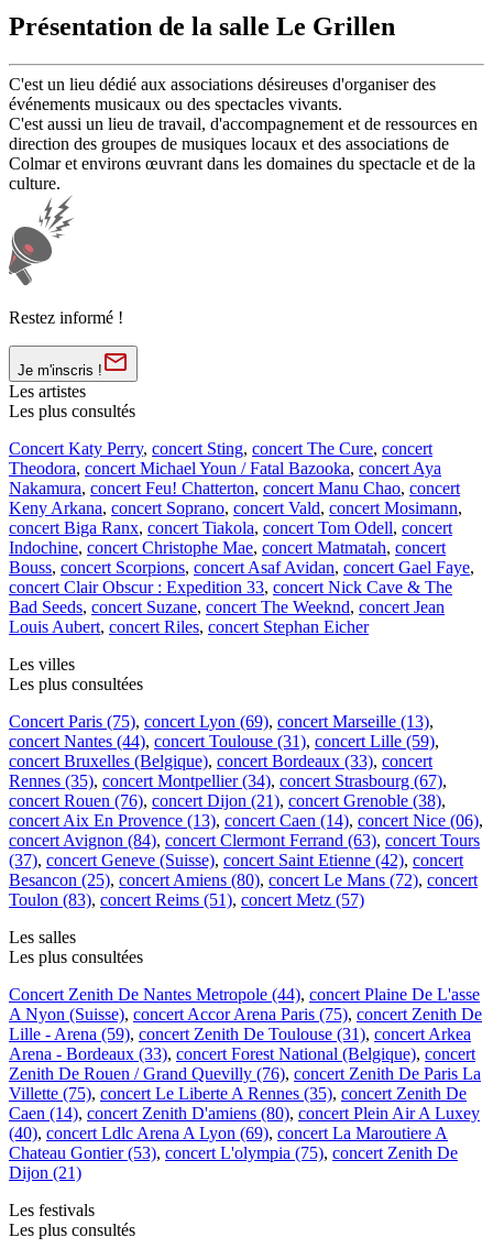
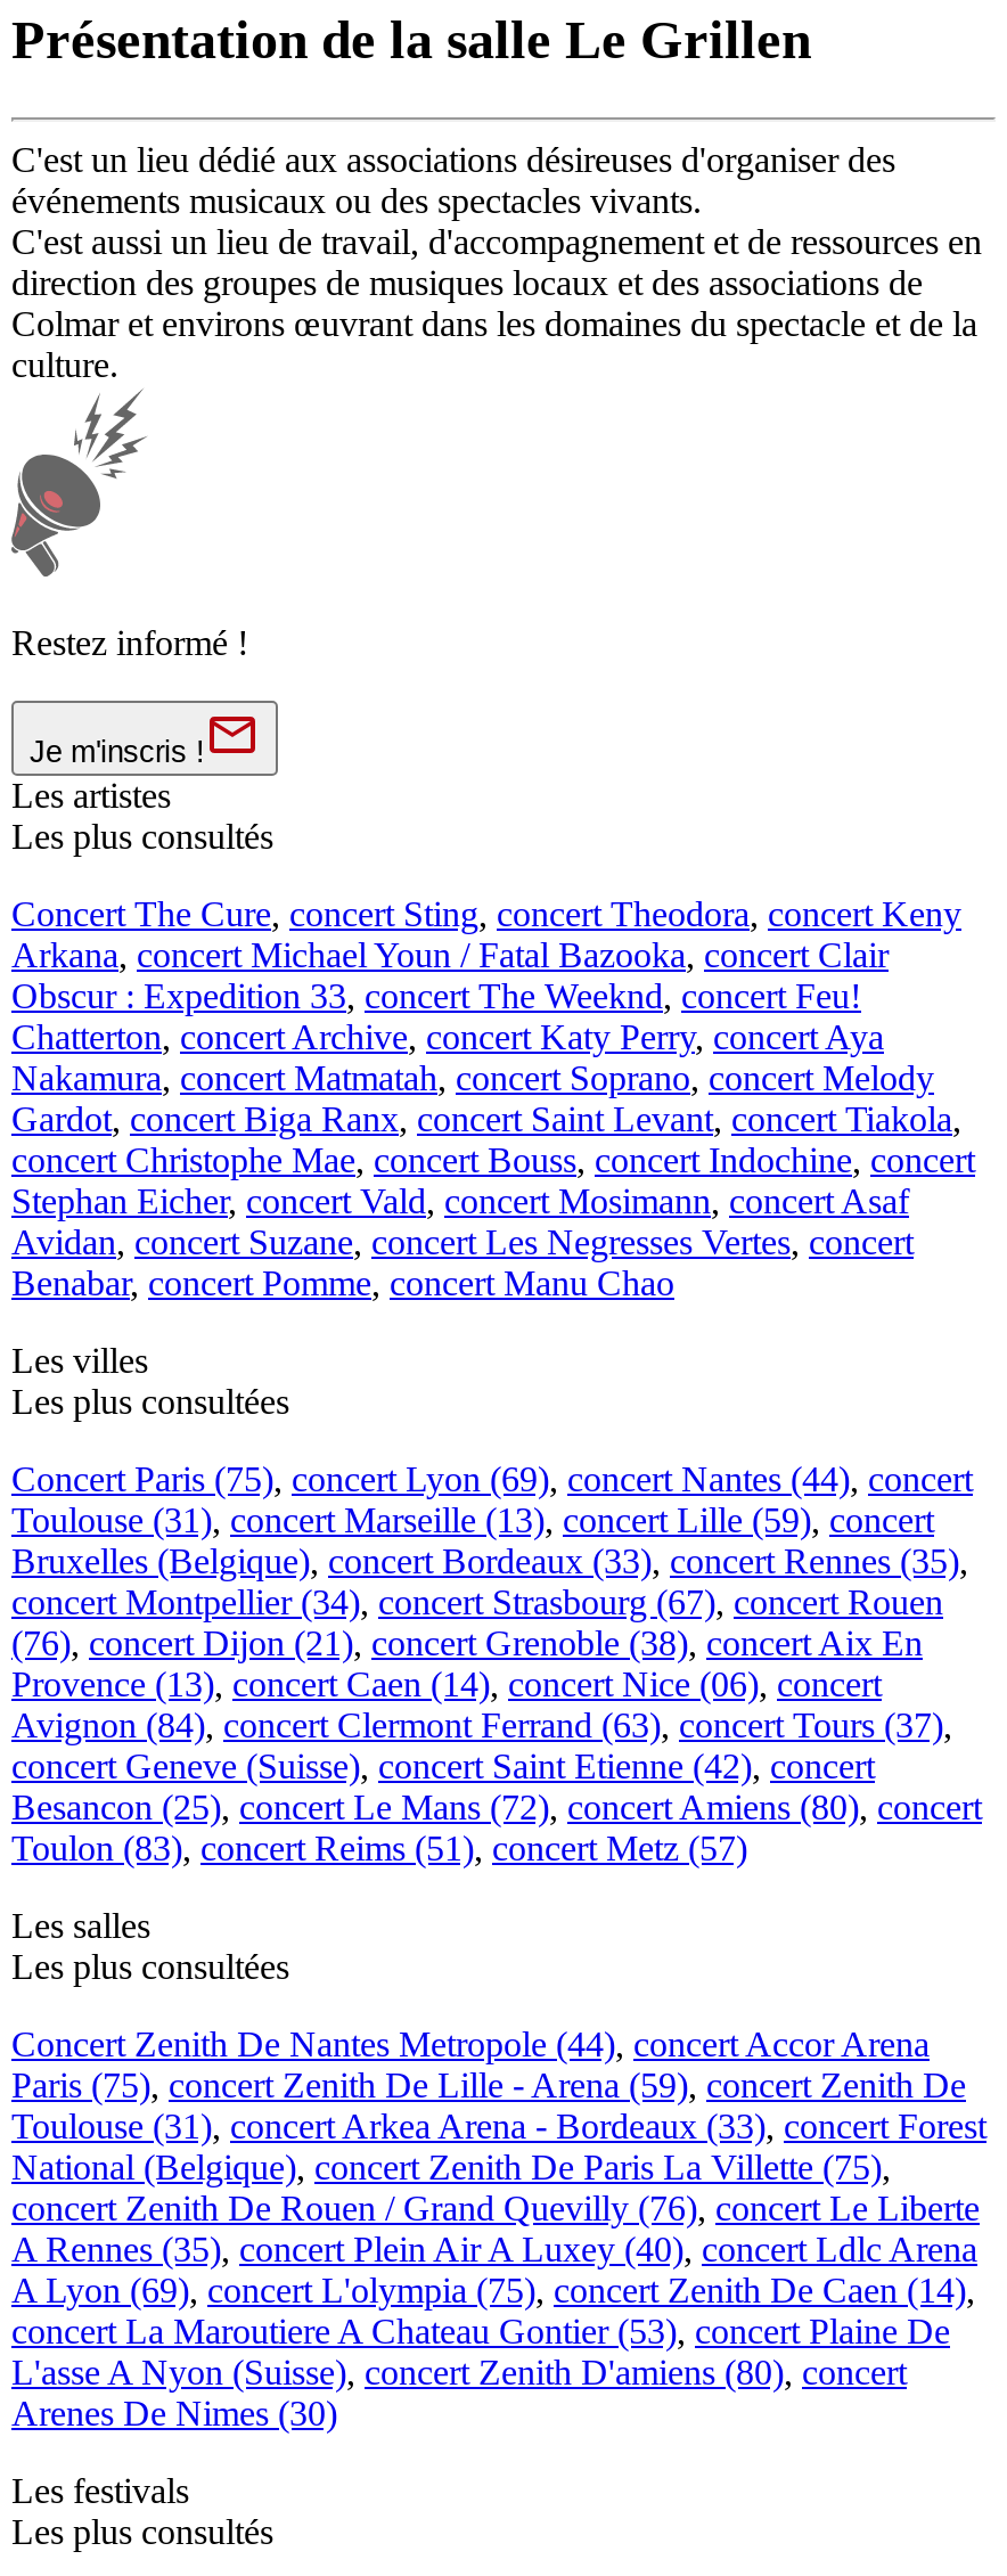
[9,439,474,636] Concert Katy Perry, concert Sting, concert The Cure, concert | Theodora, concert Michael Youn / Fatal Bazooka, concert Aya | Nakamura, concert Feu! Chatterton, concert Manu Chao, concert | Keny Arkana, concert Soprano, concert Vald, concert Mosimann, | concert Biga Ranx, concert Tiakola, concert Tom Odell, concert | Indochine,concert Christophe Mae, concert Matmatah, concert | Bouss, concert Scorpions, concert Asaf Avidan, concert Gael Faye, | concert Clair Obscur : Expedition 33, concert Nick Cave & The | Bad Seeds, concert Suzane, concert The Weeknd, concert Jean | Louis Aubert, concert Riles, concert Stephan Eicher -> [11,894,975,1302] Concert The Cure, concert Sting, concert Theodora, concert Keny | Arkana, concert Michael Youn / Fatal Bazooka, concert Clair | Obscur : Expedition 33, concert The Weeknd, concert Feu! | Chatterton, concert Archive, concert Katy Perry, concert Aya | Nakamura, concert Matmatah, concert Soprano, concert Melody | Gardot, concert Biga Ranx, concert Saint Levant, concert Tiakola, | concert Christophe Mae, concert Bouss, concert Indochine, concert | Stephan Eicher, concert Vald, concert Mosimann, concert Asaf | Avidan, concert Suzane, concert Les Negresses Vertes, concert | Benabar, concert Pomme, concert Manu Chao
[9,712,483,889] Concert Paris (75), concert Lyon (69), concert Marseille (13), | concert Nantes (44), concert Toulouse (31), concert Lille (59), | concert Bruxelles (Belgique), concert Bordeaux (33), concert | Rennes (35), concert Montpellier (34), concert Strasbourg (67), | concert Rouen (76), concert Dijon (21), concert Grenoble (38), | concert Aix En Provence (13), concert Caen (14), concert Nice (06), | concert Avignon (84), concert Clermont Ferrand (63), concert Tours | (37), concert Geneve (Suisse), concert Saint Etienne (42), concert | Besancon (25), concert Amiens (80), concert Le Mans (72), concert -> [11,1459,982,1826] Concert Paris (75), concert Lyon (69), concert Nantes (44), concert | Toulouse (31),concert Marseille (13), concert Lille (59), concert | Bruxelles (Belgique), concert Bordeaux (33), concert Rennes (35), | concert Montpellier (34), concert Strasbourg (67), concert Rouen | (76), concert Dijon (21), concert Grenoble (38), concert Aix En | Provence (13), concert Caen (14), concert Nice (06), concert | Avignon (84), concert Clermont Ferrand (63), concert Tours (37), | concert Geneve (Suisse), concert Saint Etienne (42), concert | Besancon (25), concert Le Mans (72), concert Amiens (80), concert
[9,985,482,1182] Concert Zenith De Nantes Metropole (44), concert Plaine De L'asse | A Nyon (Suisse), concert Accor Arena Paris (75), concert Zenith De | Lille - Arena (59), concert Zenith De Toulouse (31), concert Arkea | Arena - Bordeaux (33), concert Forest National (Belgique), concert | Zenith De Rouen / Grand Quevilly (76), concert Zenith De Paris La | Villette (75), concert Le Liberte A Rennes (35), concert Zenith De | Caen (14), concert Zenith D'amiens (80), concert Plein Air A Luxey | (40), concert Ldlc Arena A Lyon (69), concert La Maroutiere A | Chateau Gontier (53), concert L'olympia (75), concert Zenith De | Dijon (21) -> [11,2024,986,2432] Concert Zenith De Nantes Metropole (44), concert Accor Arena | Paris (75), concert Zenith De Lille - Arena (59), concert Zenith De | Toulouse (31), concert Arkea Arena - Bordeaux (33), concert Forest | National (Belgique), concert Zenith De Paris La Villette (75), | concert Zenith De Rouen / Grand Quevilly (76), concert Le Liberte | A Rennes (35), concert Plein Air A Luxey (40), concert Ldlc Arena | A Lyon (69), concert L'olympia (75), concert Zenith De Caen (14), | concert La Maroutiere A Chateau Gontier (53), concert Plaine De | L'asse A Nyon (Suisse), concert Zenith D'amiens (80), concert | Arenes De Nimes (30)

